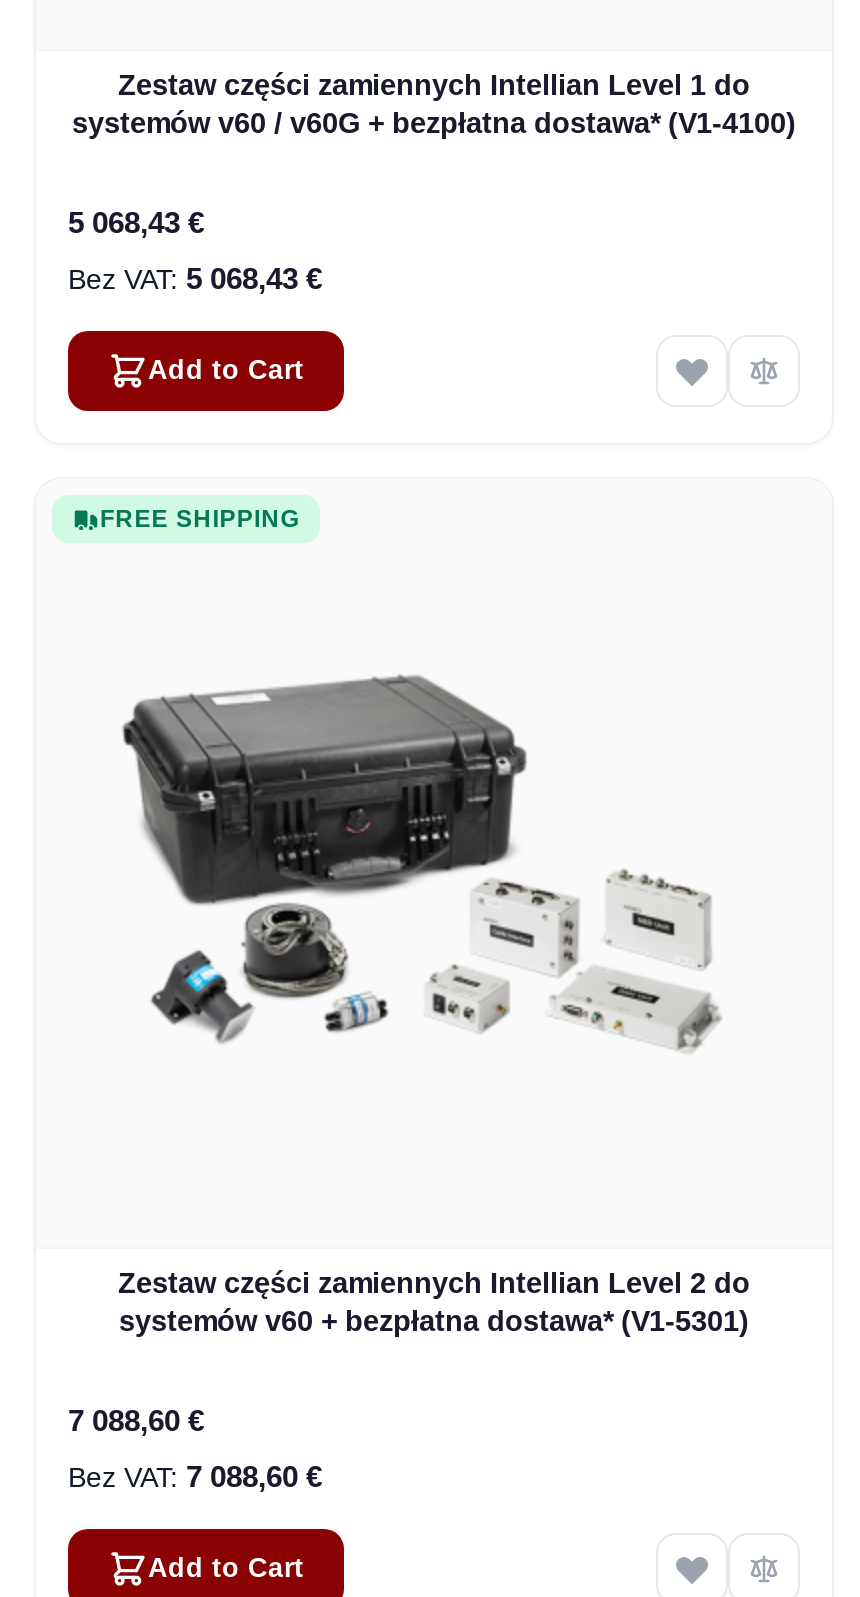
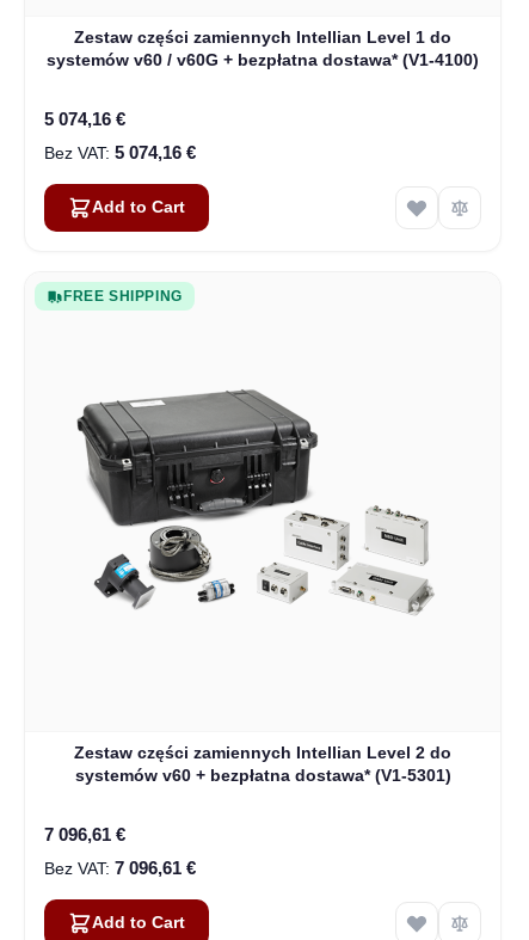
[68,206,204,240] 5 068,43 € -> [44,109,125,129] 5 074,16 €
[186,262,322,296] 5 068,43 € -> [115,143,196,163] 5 074,16 €
[68,1404,204,1438] 7 088,60 € -> [44,825,125,845] 7 096,61 €
[186,1460,322,1494] 7 088,60 € -> [115,858,196,878] 7 096,61 €

